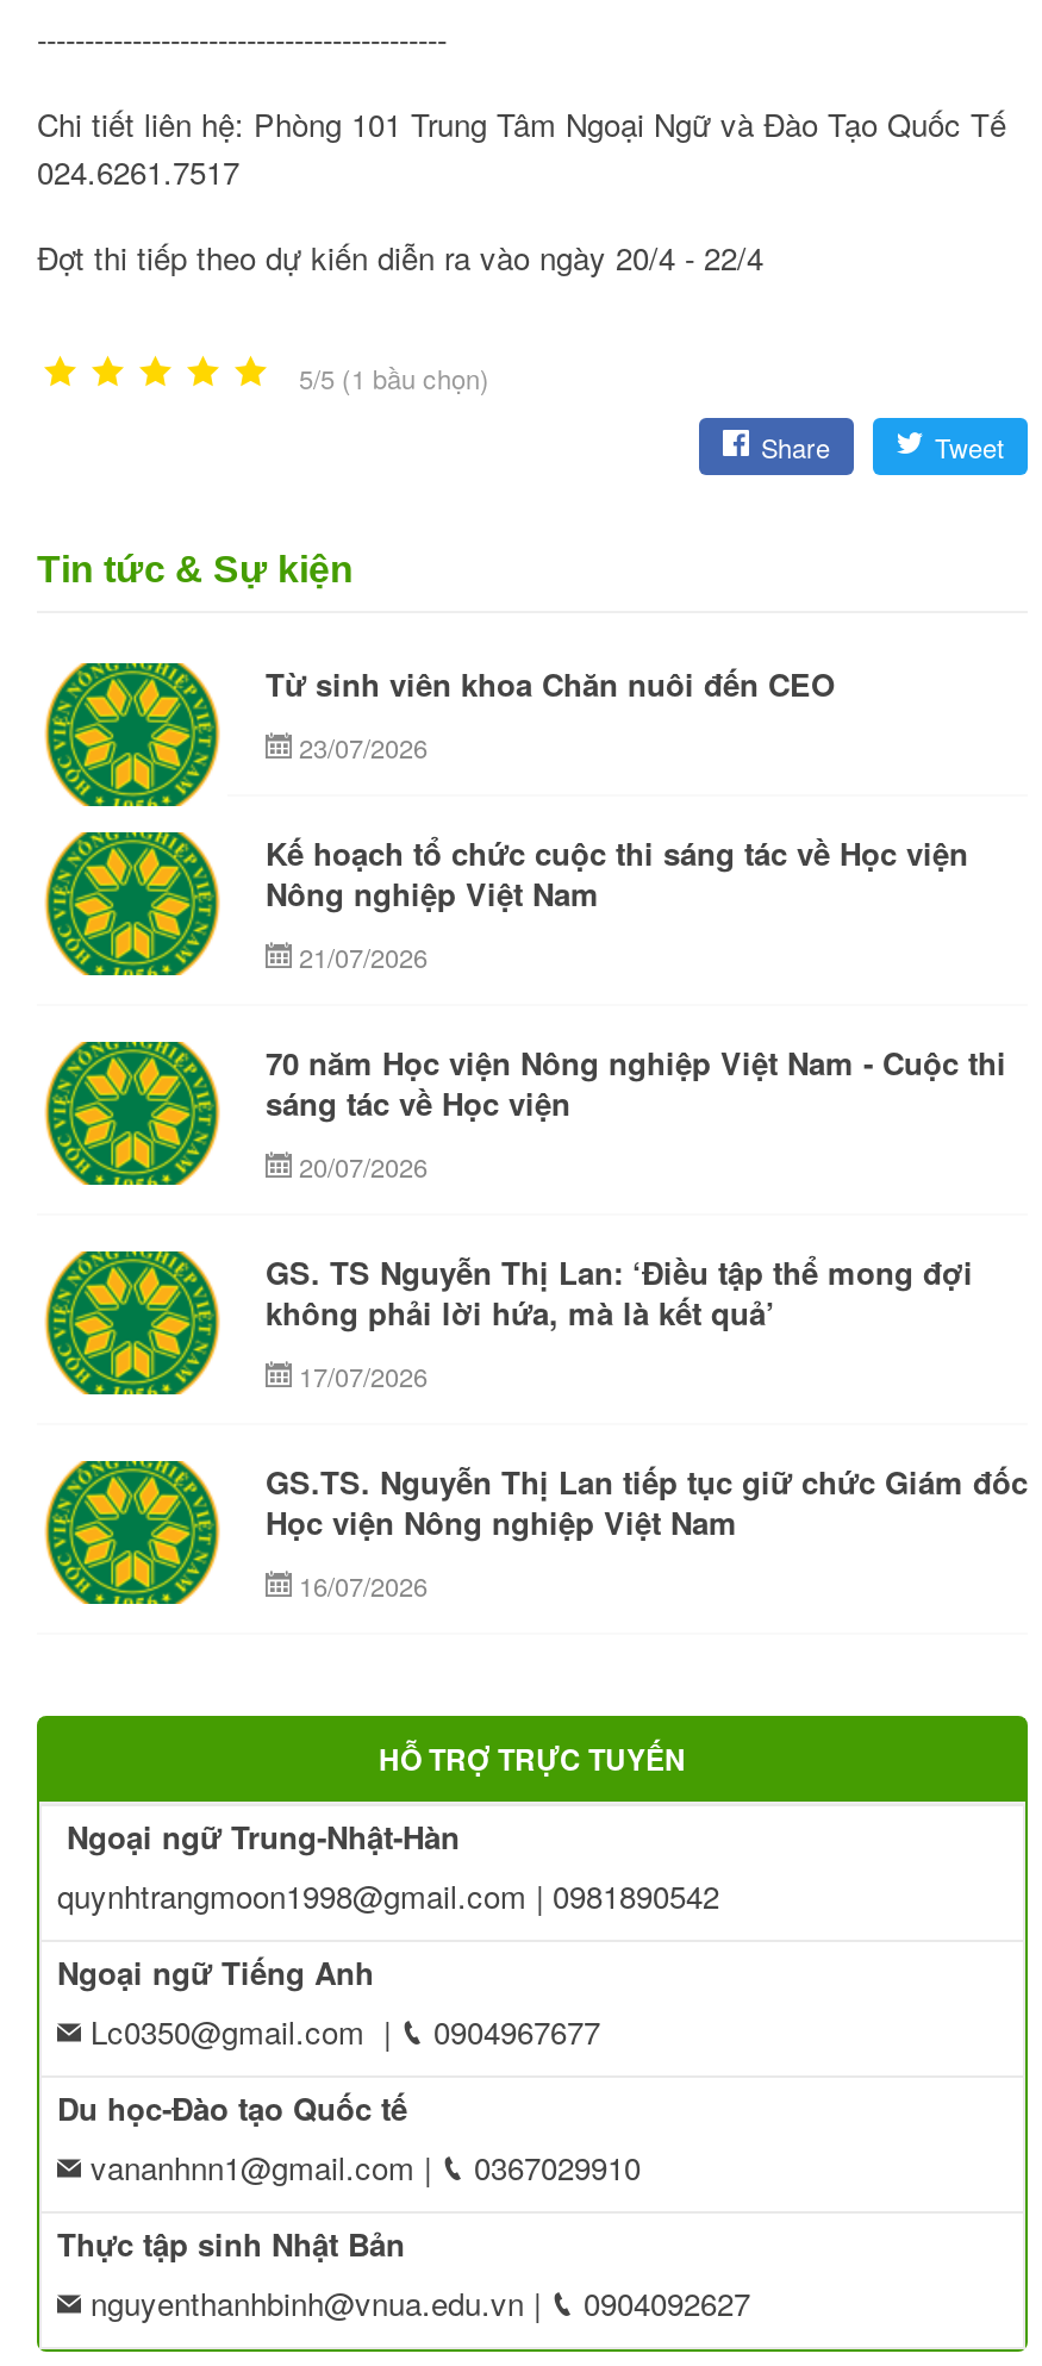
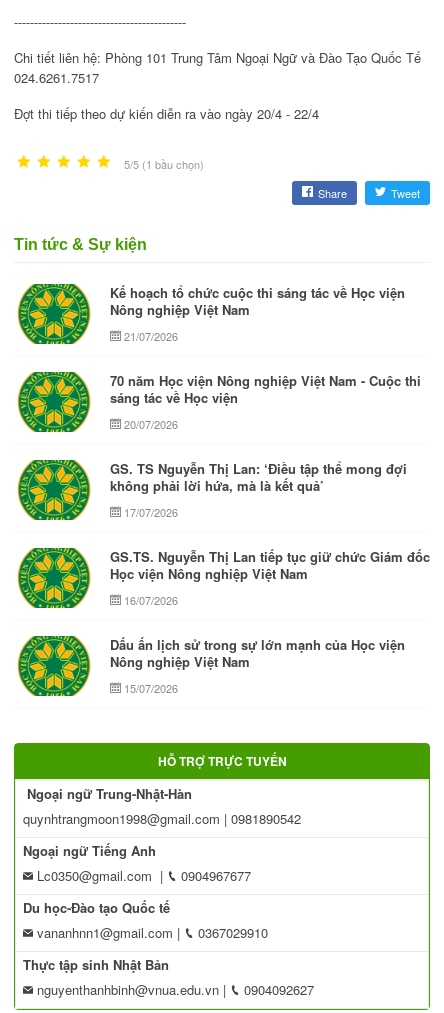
[266,661,835,766] Từ sinh viên khoa Chăn nuôi đến CEO | 23/07/2026 -> none
moved [42,830,1028,1604] -> [16,283,430,608]: [image] | Kế hoạch tổ chức cuộc thi sáng tác về Học viện | Nông nghiệp Việt Nam | ... | Học viện Nông nghiệp Việt Nam | 16/07/2026
none -> [110,635,405,696] Dấu ấn lịch sử trong sự lớn mạnh của Học viện | Nông nghiệp Việt Nam | 15/07/2026

